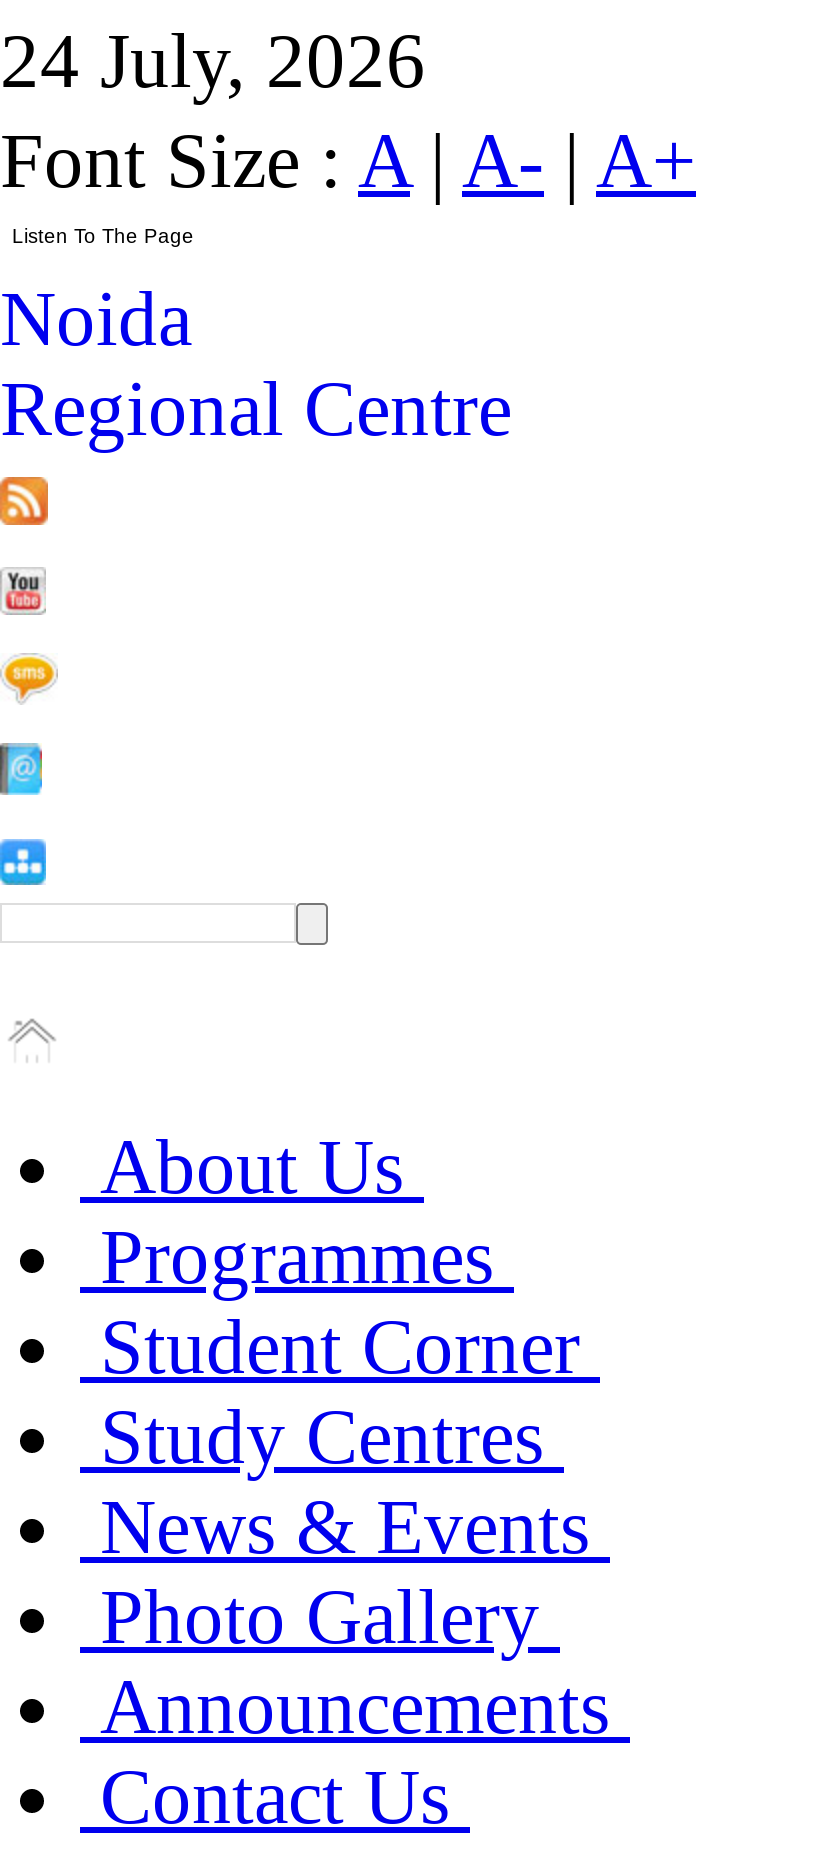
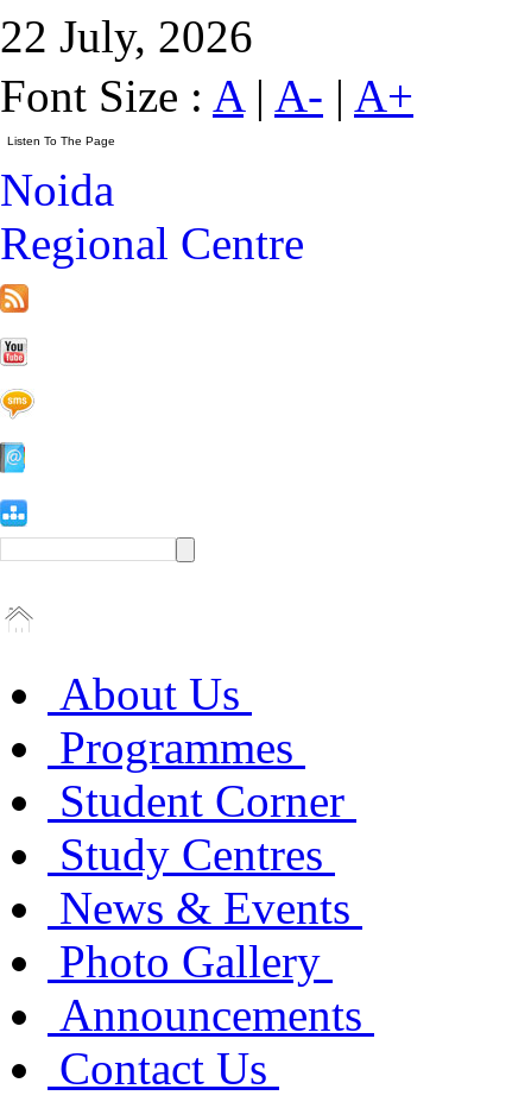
[0,17,426,103] 24 July, 2026 -> [0,11,253,62] 22 July, 2026

